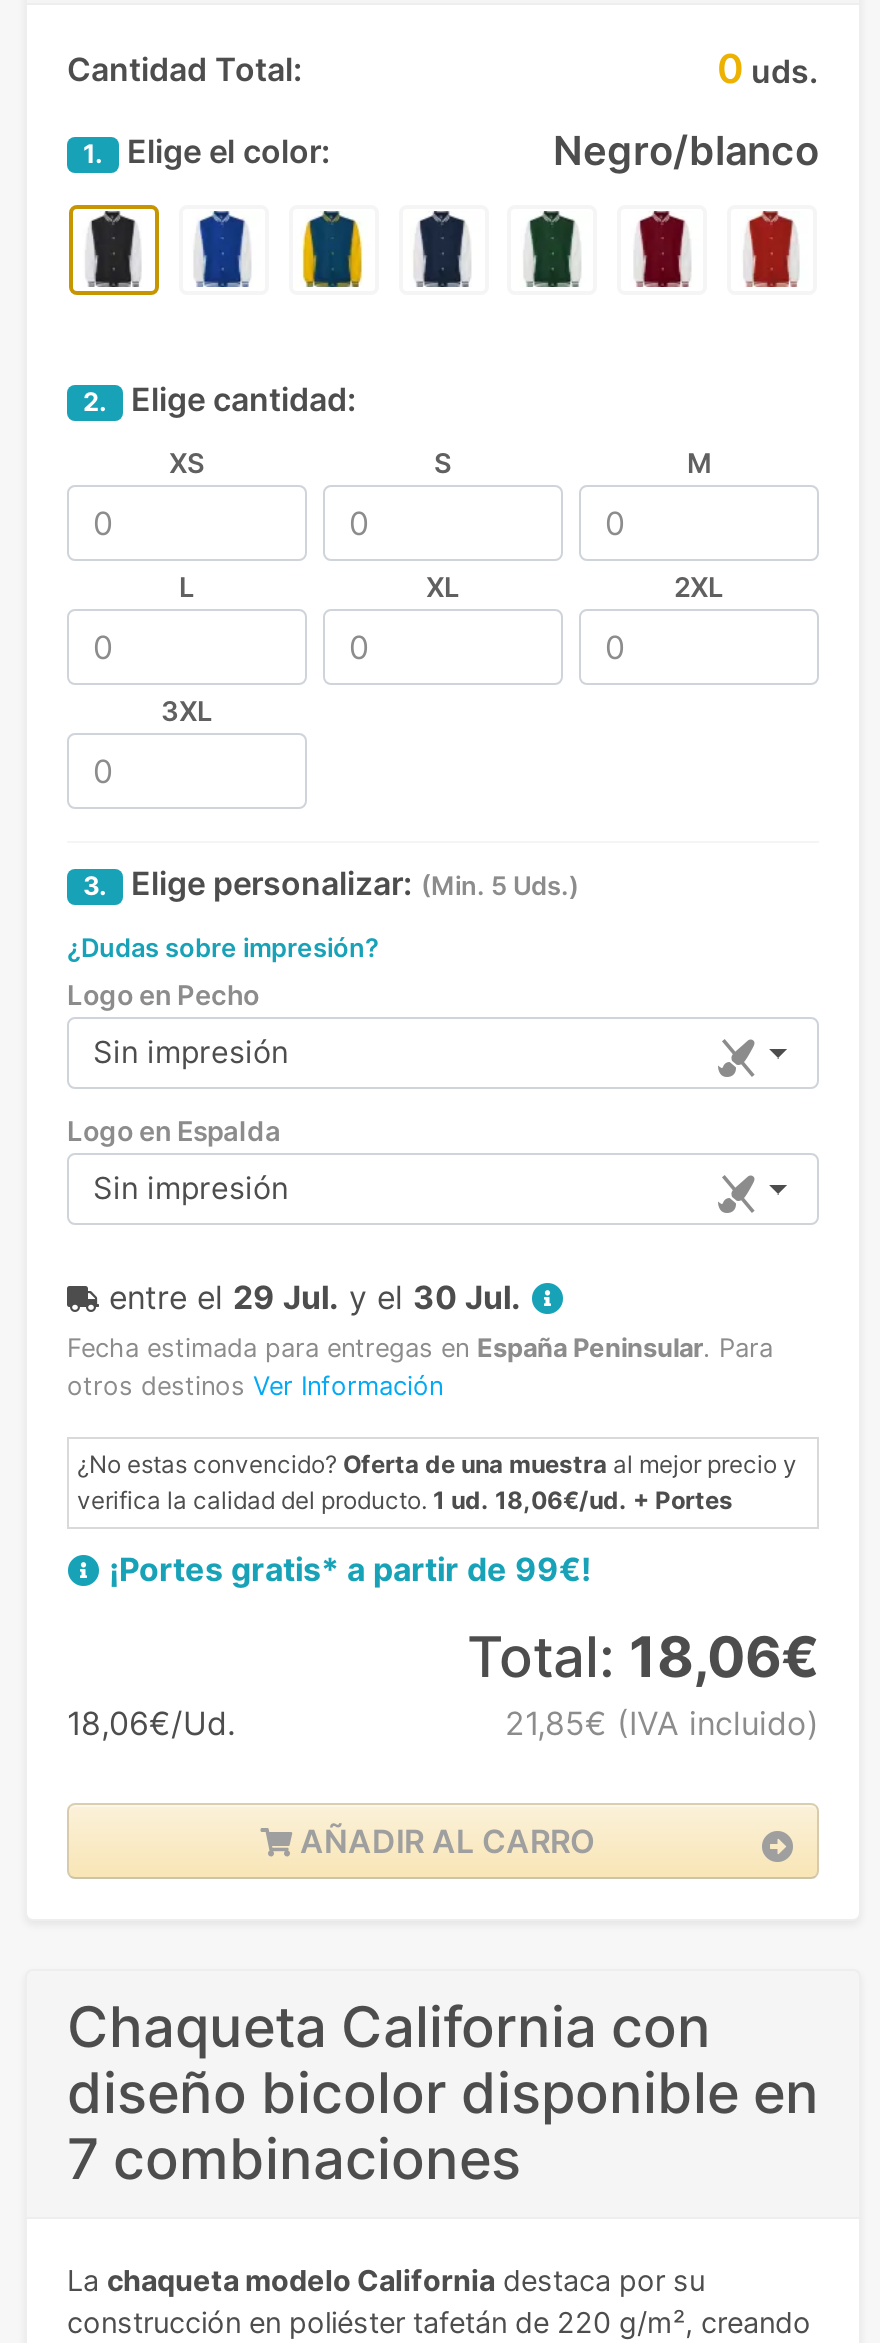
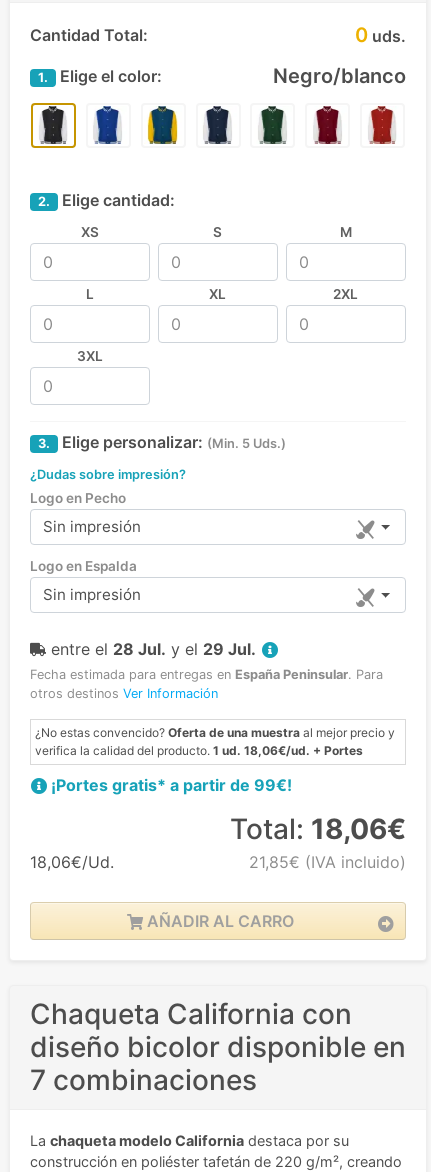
[109,1278,521,1318] entre el 29 Jul. y el 30 Jul. -> [51,639,256,659] entre el 28 Jul. y el 29 Jul.

